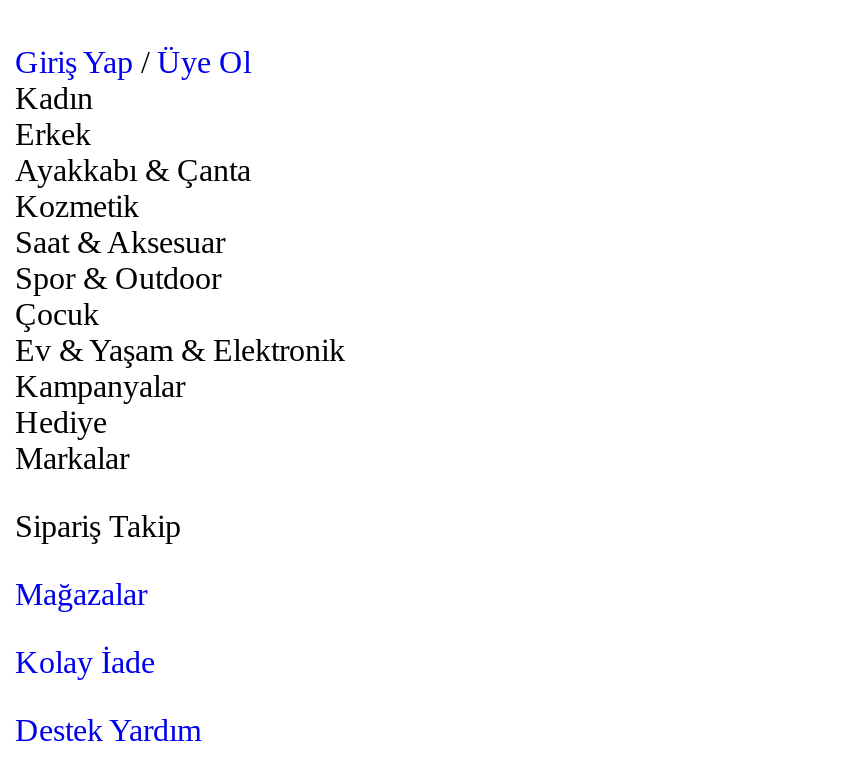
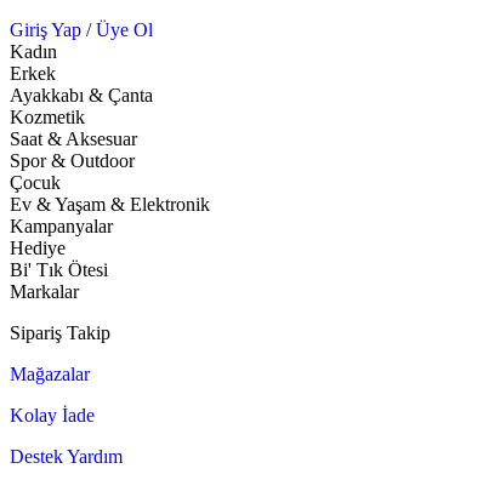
none -> [10,259,108,280] Bi' Tık Ötesi

